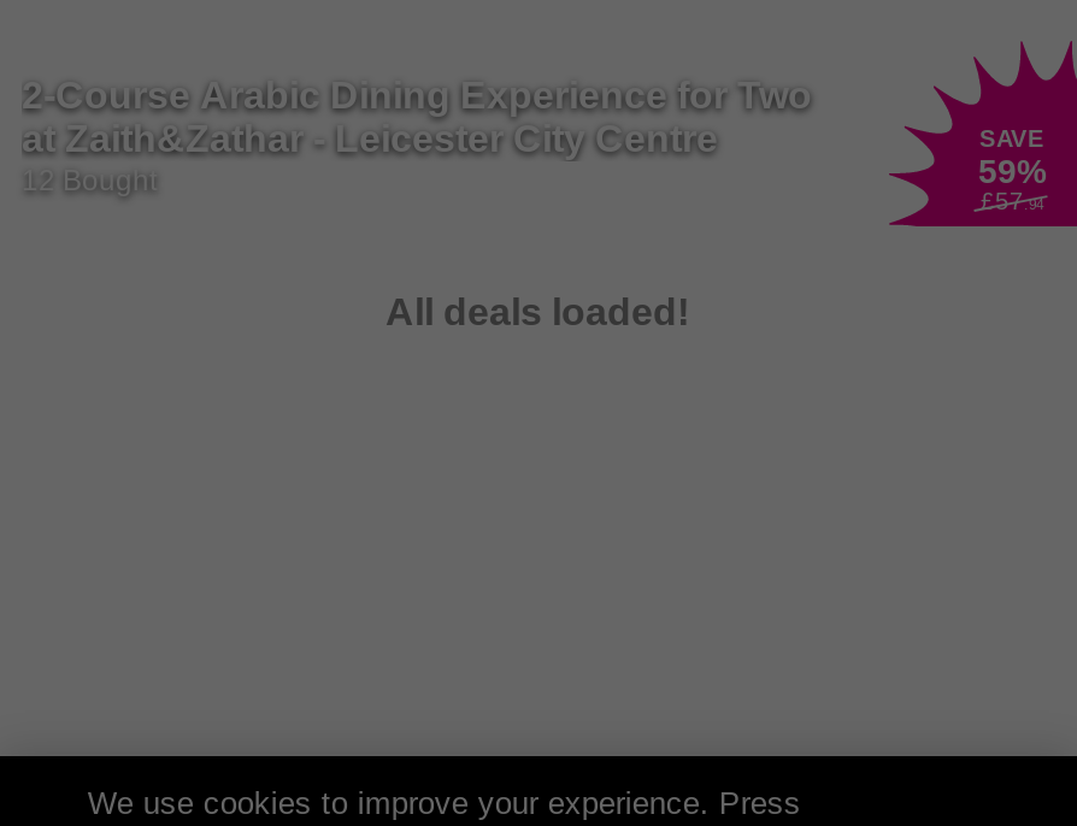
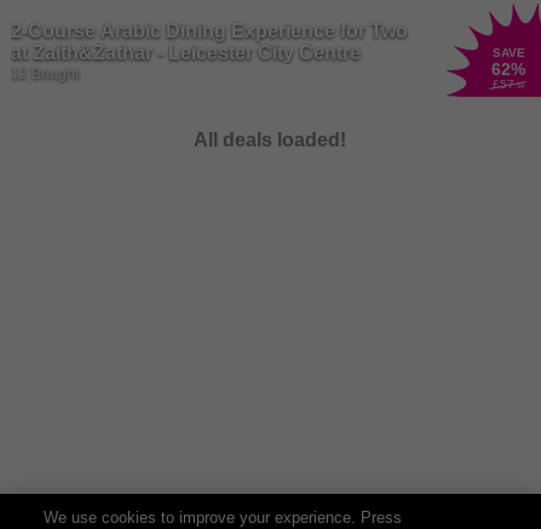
[978,151,1046,190] 59% -> [491,59,525,78] 62%

